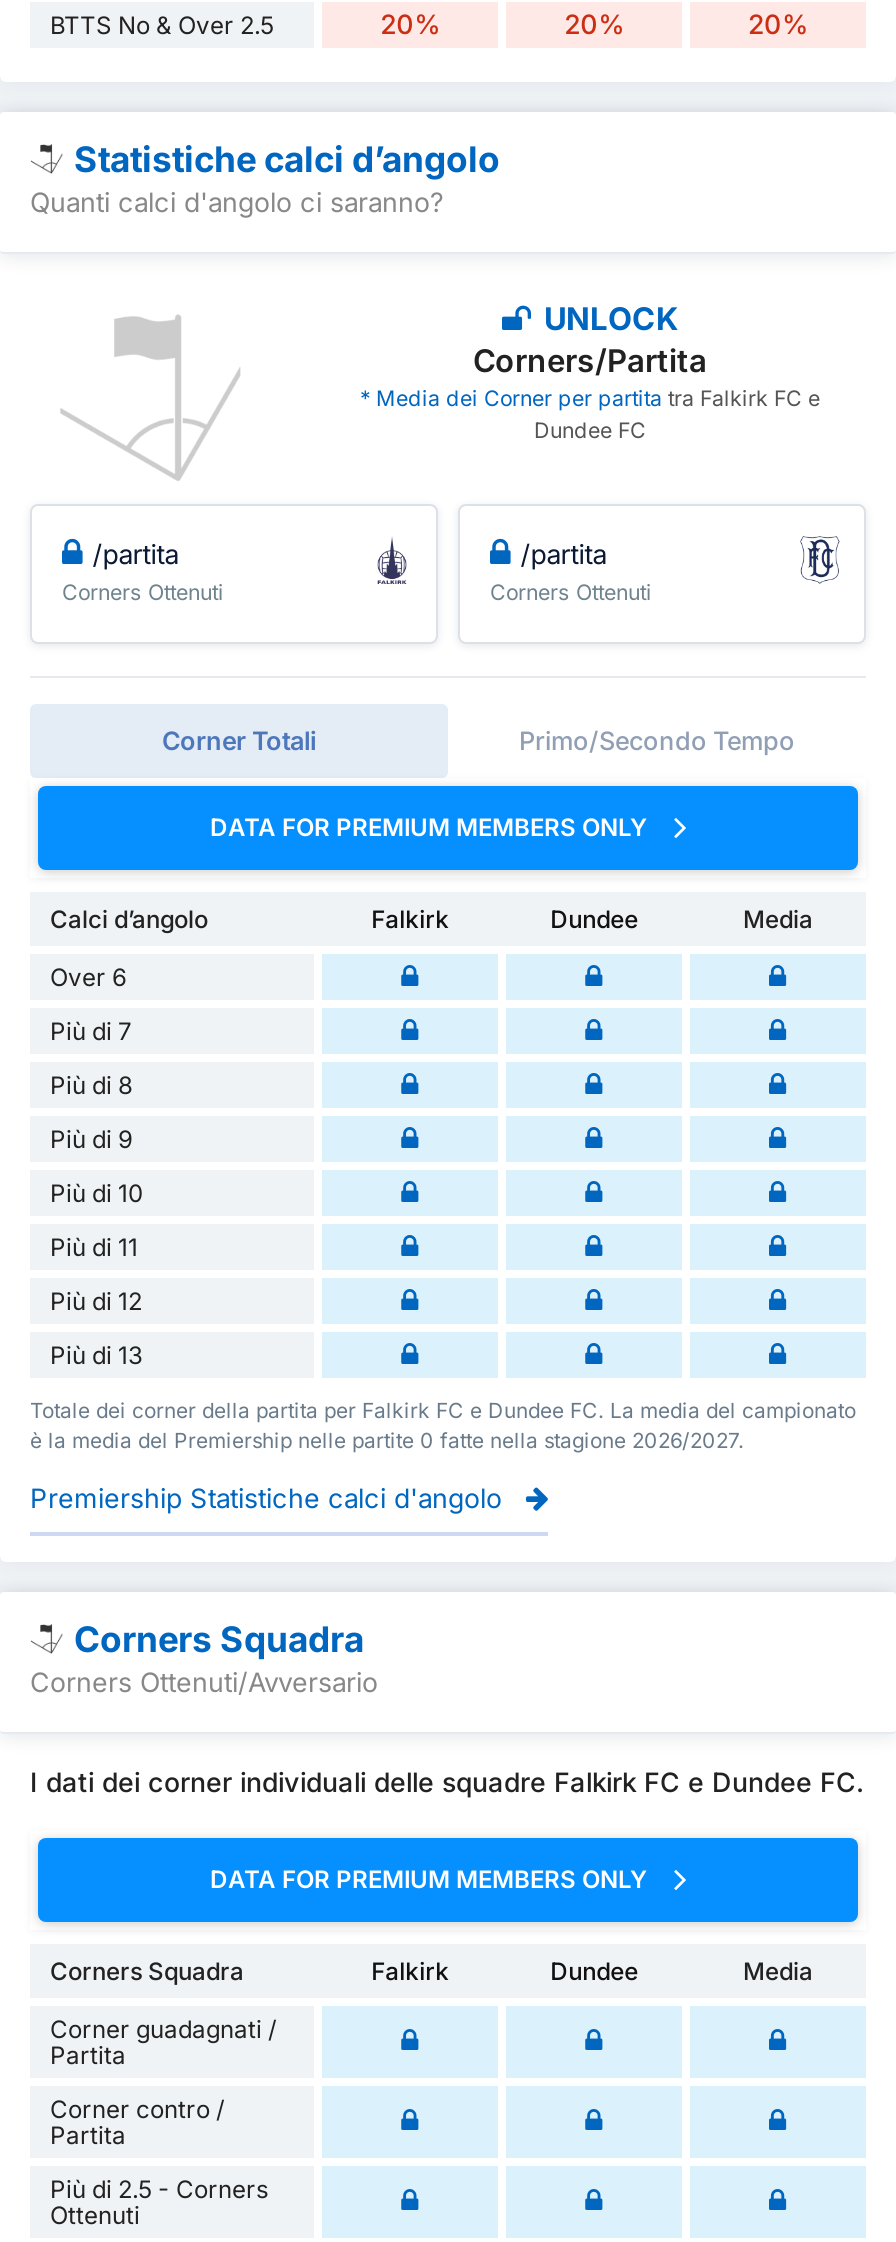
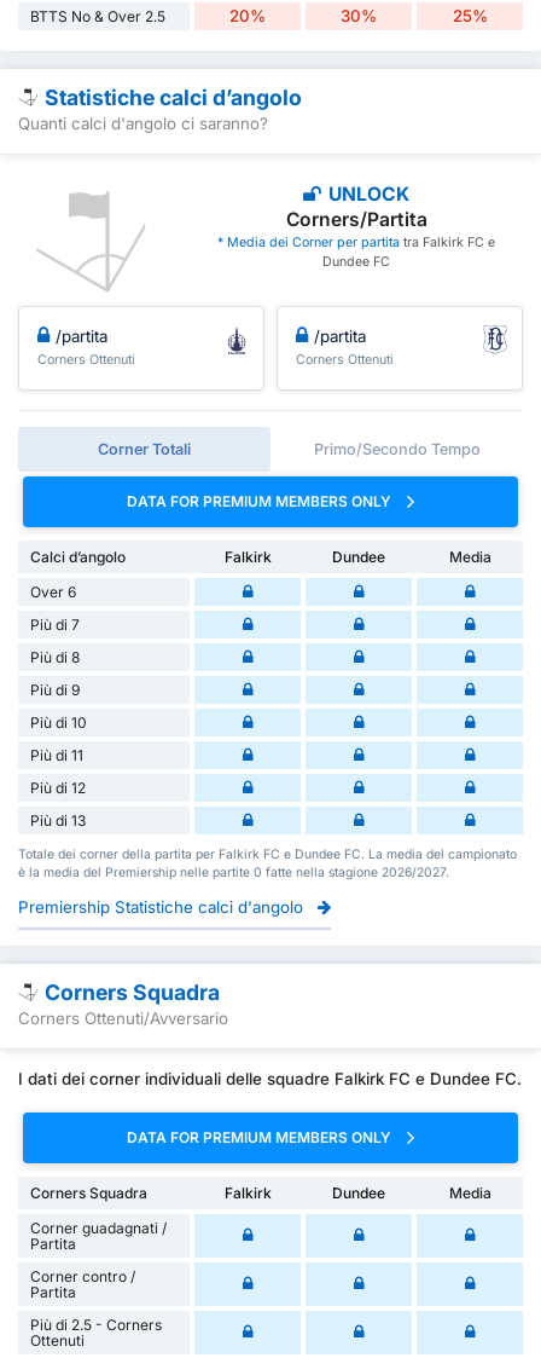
[564,8,624,40] 20% -> [341,6,377,26] 30%
[748,8,808,40] 20% -> [452,6,487,26] 25%

